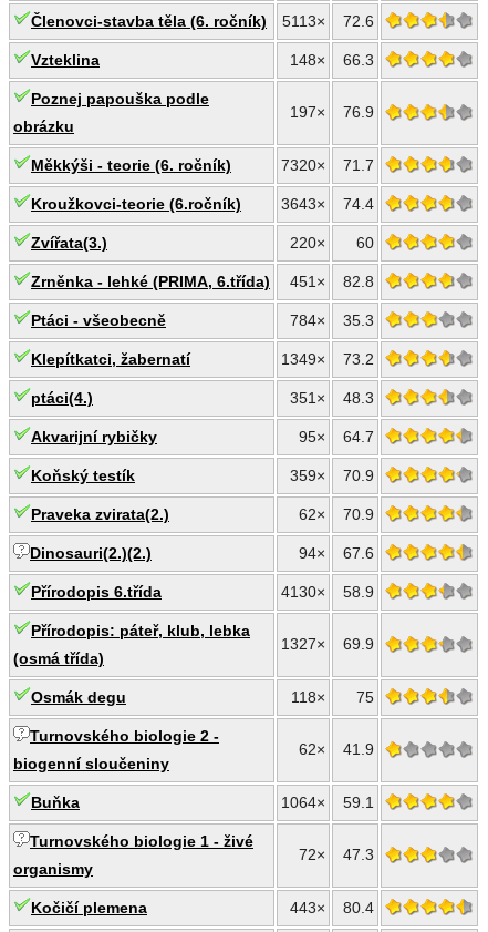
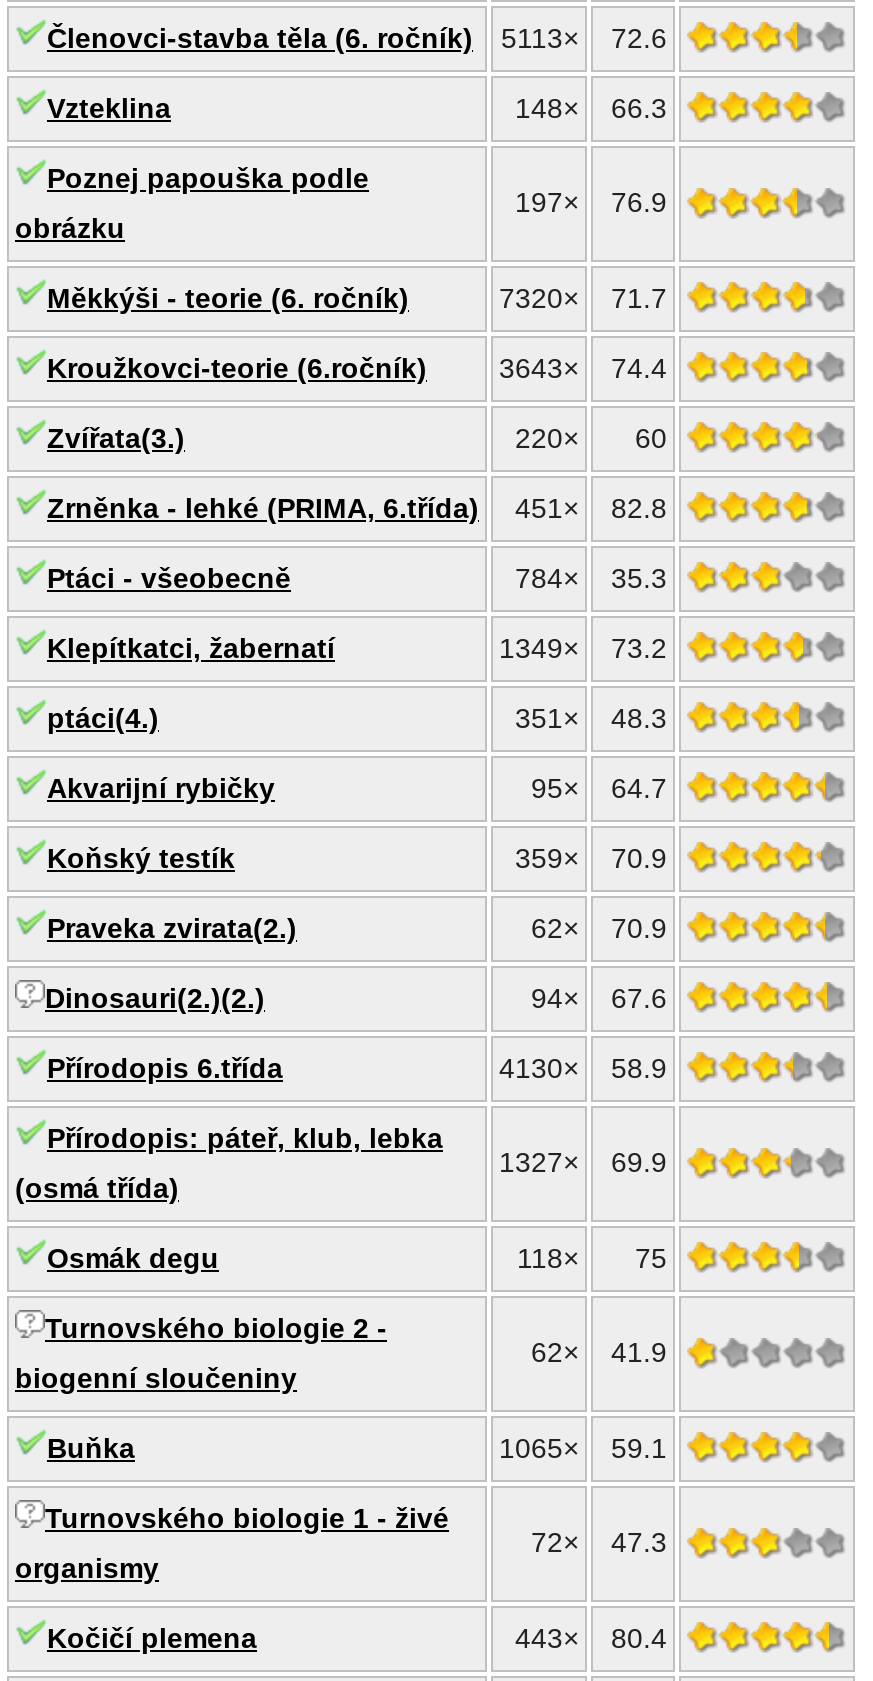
[281,793,374,811] 1064× 59.1 -> [499,1432,667,1464] 1065× 59.1

